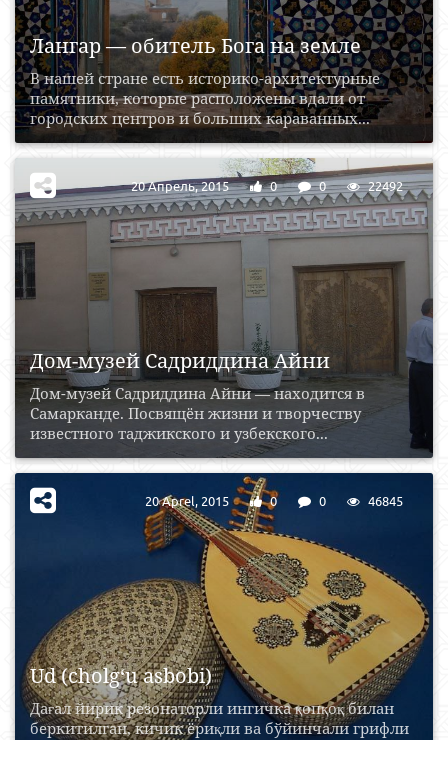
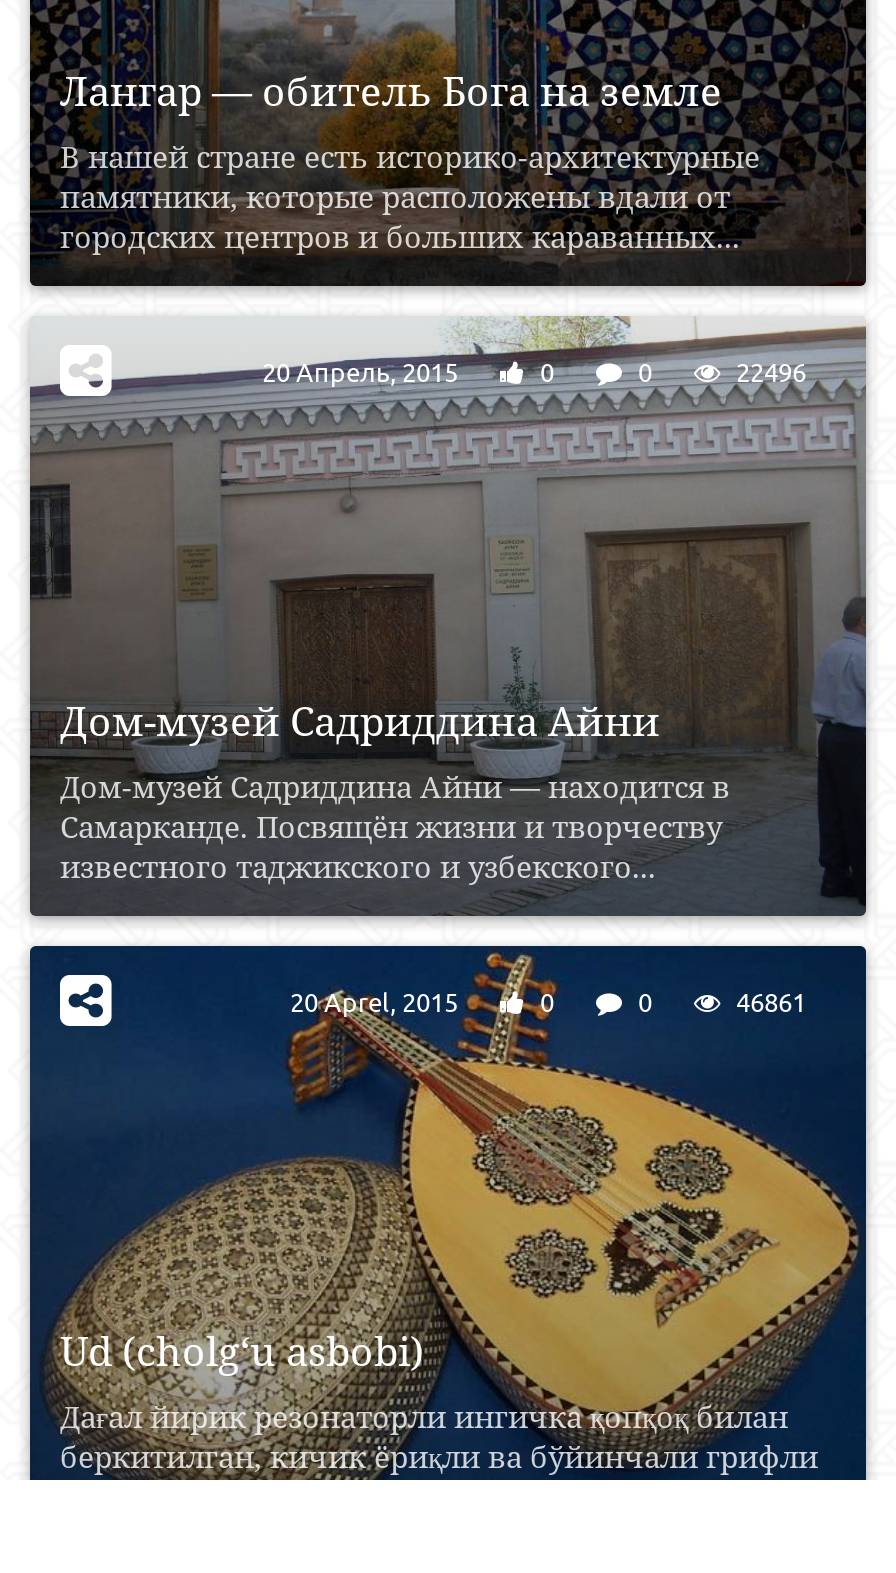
[365,177,403,194] 22492 -> [730,354,806,388] 22496
[365,492,403,509] 46845 -> [730,984,806,1018] 46861

